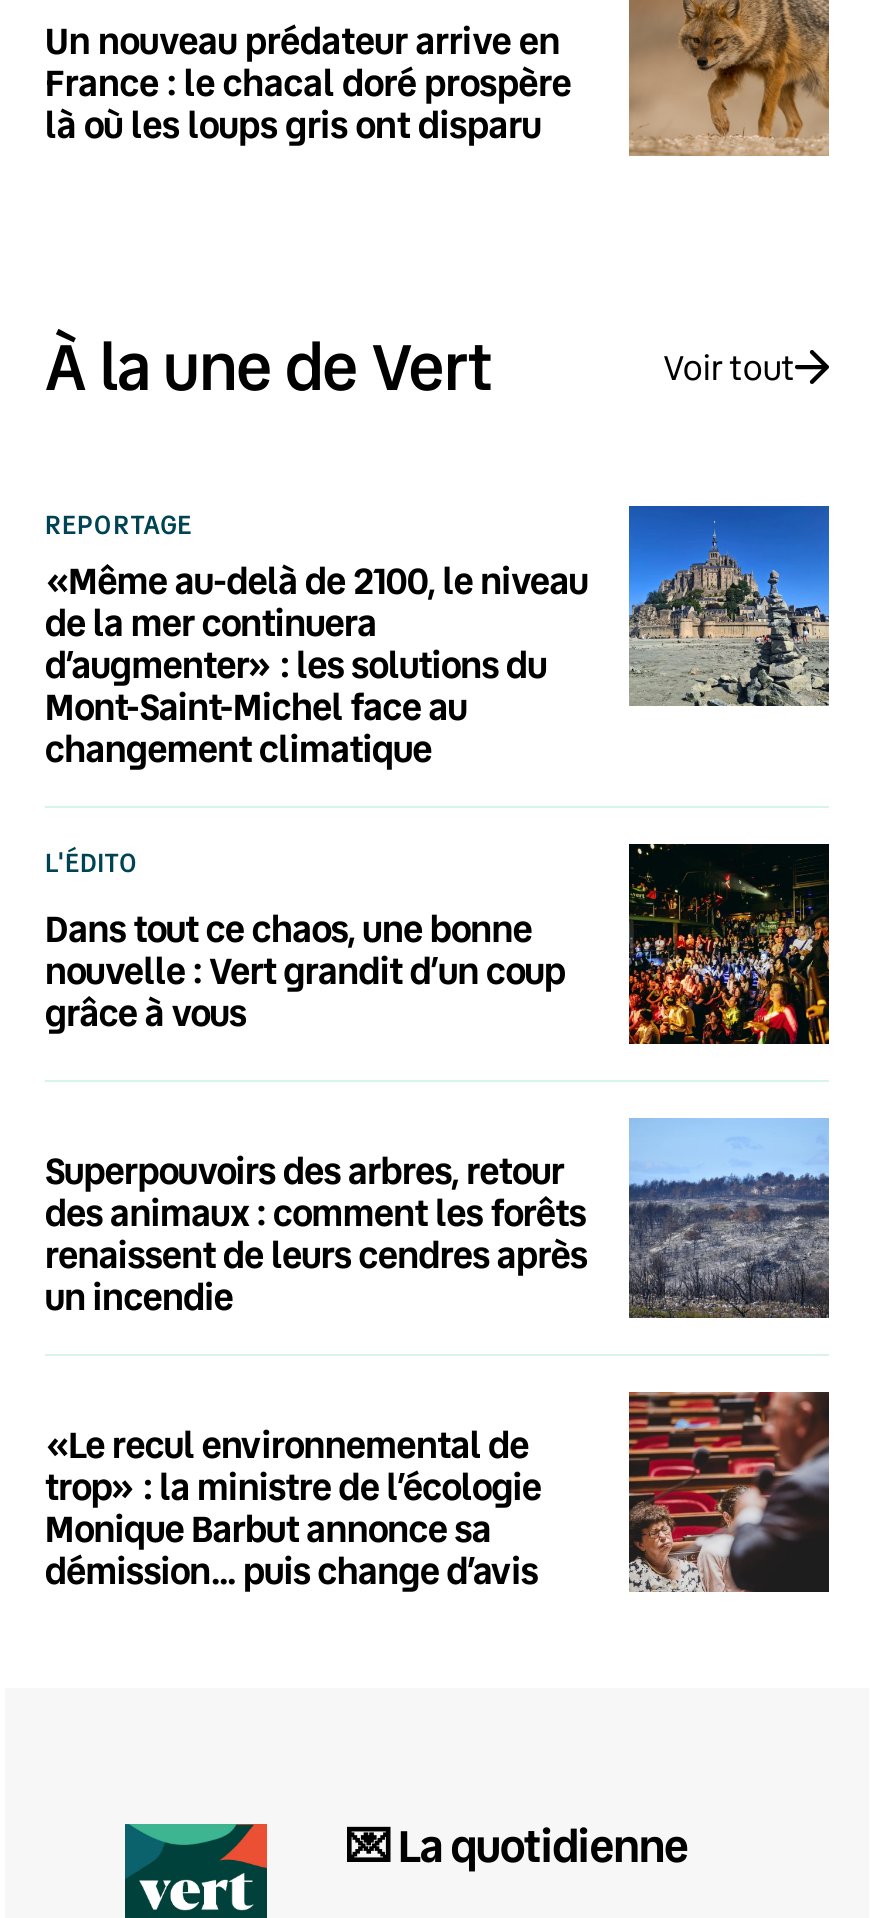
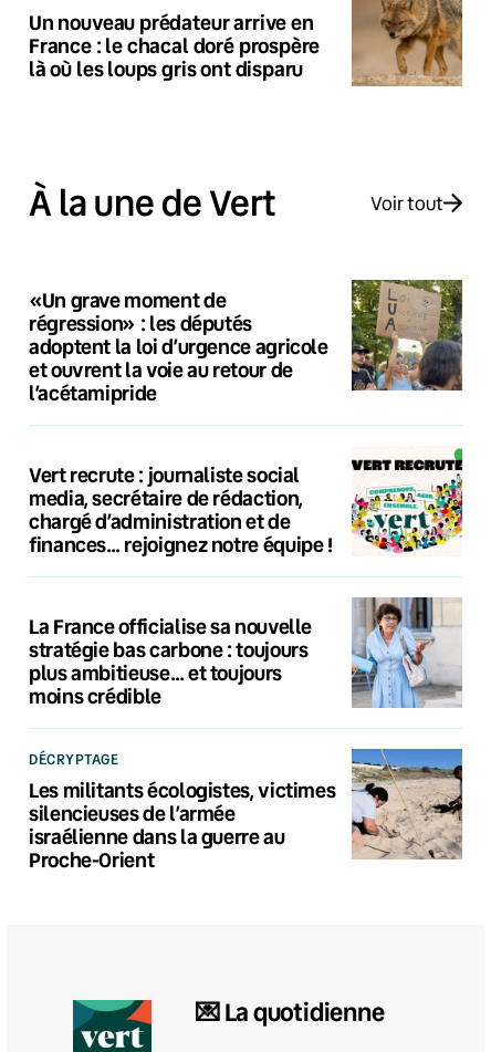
[45,504,831,1593] [image] | REPORTAGE | «Même au-delà de 2100, le niveau | de la mer continuera | d’augmenter» : les solutions du | Mont-Saint-Michel face au | changement climatique | L'ÉDITO | Dans tout ce chaos, une bonne | nouvelle : Vert grandit d’un coup | grâce à vous | Superpouvoirs des arbres, retour | des animaux : comment les forêts | renaissent de leurs cendres après | un incendie | «Le recul environnemental de | trop» : la ministre de l’écologie | Monique Barbut annonce sa | démission… puis change d’avis -> [29,279,463,872] [image] | «Un grave moment de | régression» : les députés | adoptent la loi d’urgence agricole | et ouvrent la voie au retour de | l’acétamipride | Vert recrute : journaliste social | media, secrétaire de rédaction, | chargé d’administration et de | finances… rejoignez notre équipe ! | La France officialise sa nouvelle | stratégie bas carbone : toujours | plus ambitieuse… et toujours | moins crédible | DÉCRYPTAGE | Les militants écologistes, victimes | silencieuses de l’armée | israélienne dans la guerre au | Proche-Orient
[627,826,831,1046] [image] -> [351,447,463,569] [image]
[627,1096,831,1320] [image] -> [351,596,462,720] [image]
[627,1370,831,1594] [image] -> [351,748,463,872] [image]

